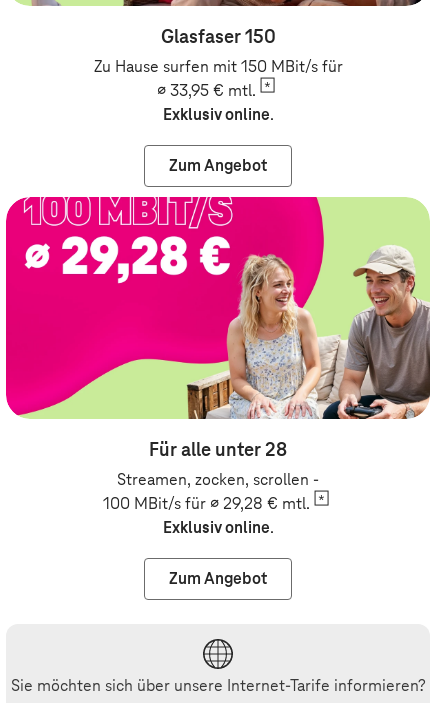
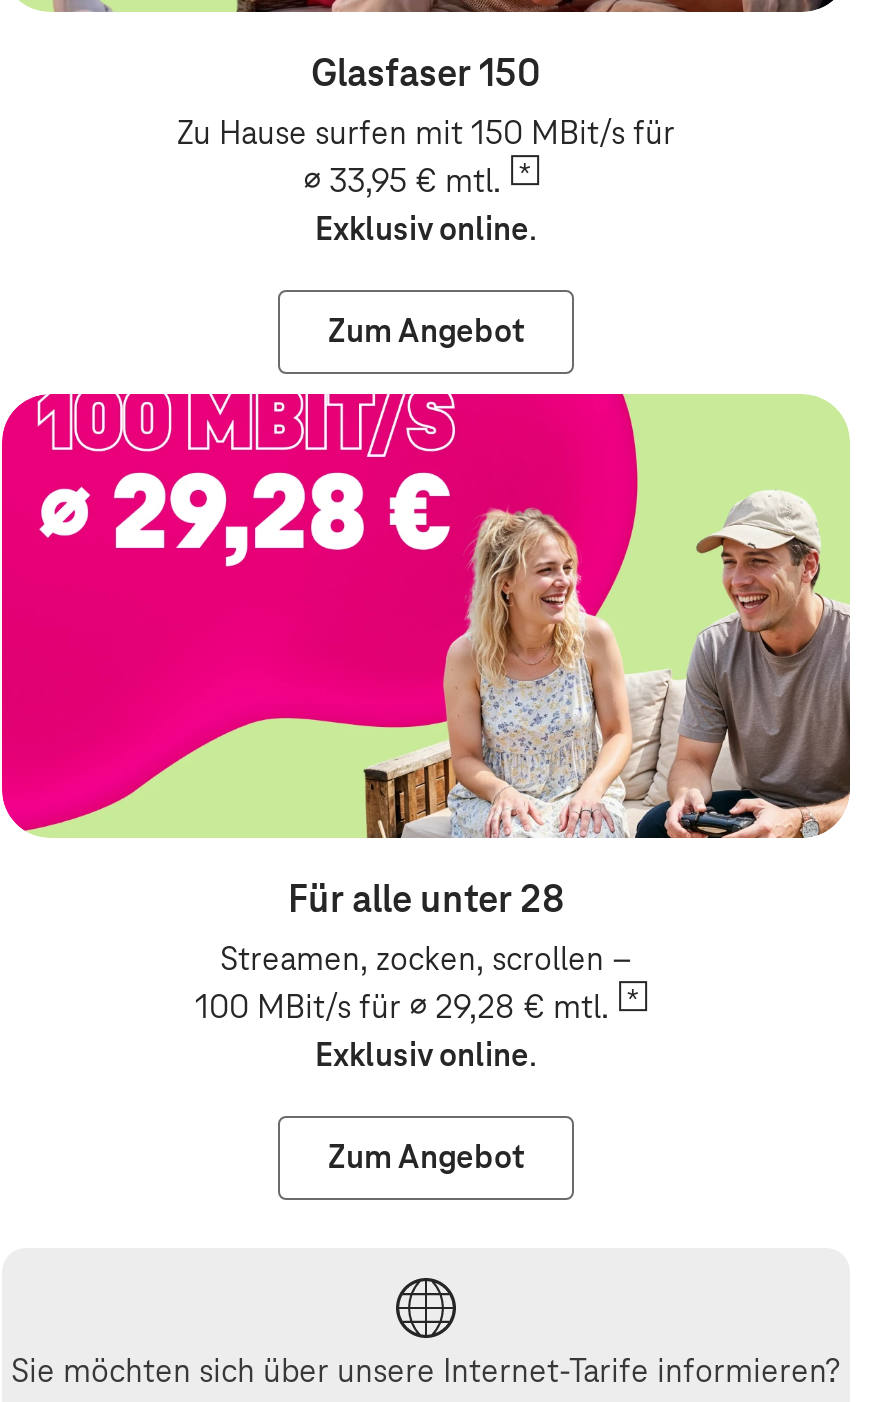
[117,469,319,490] Streamen, zocken, scrollen - -> [220,938,632,980] Streamen, zocken, scrollen –

